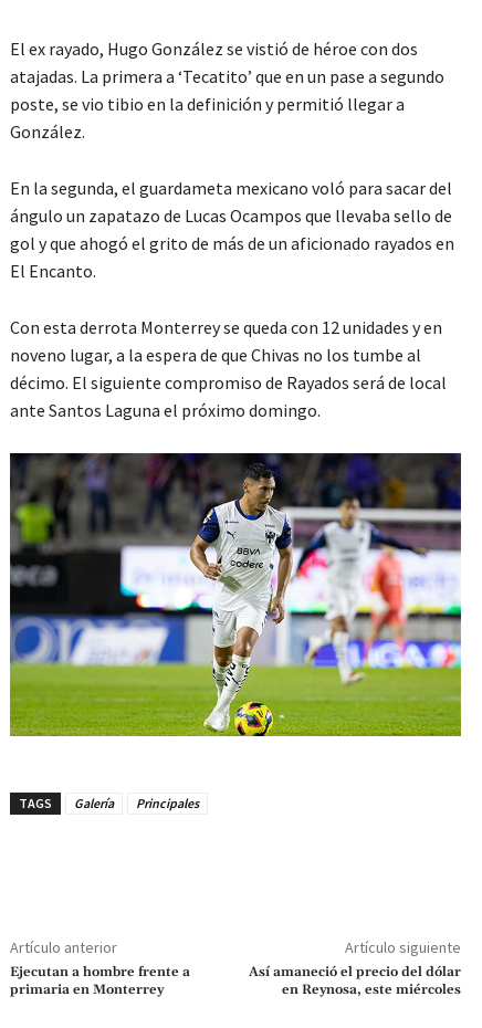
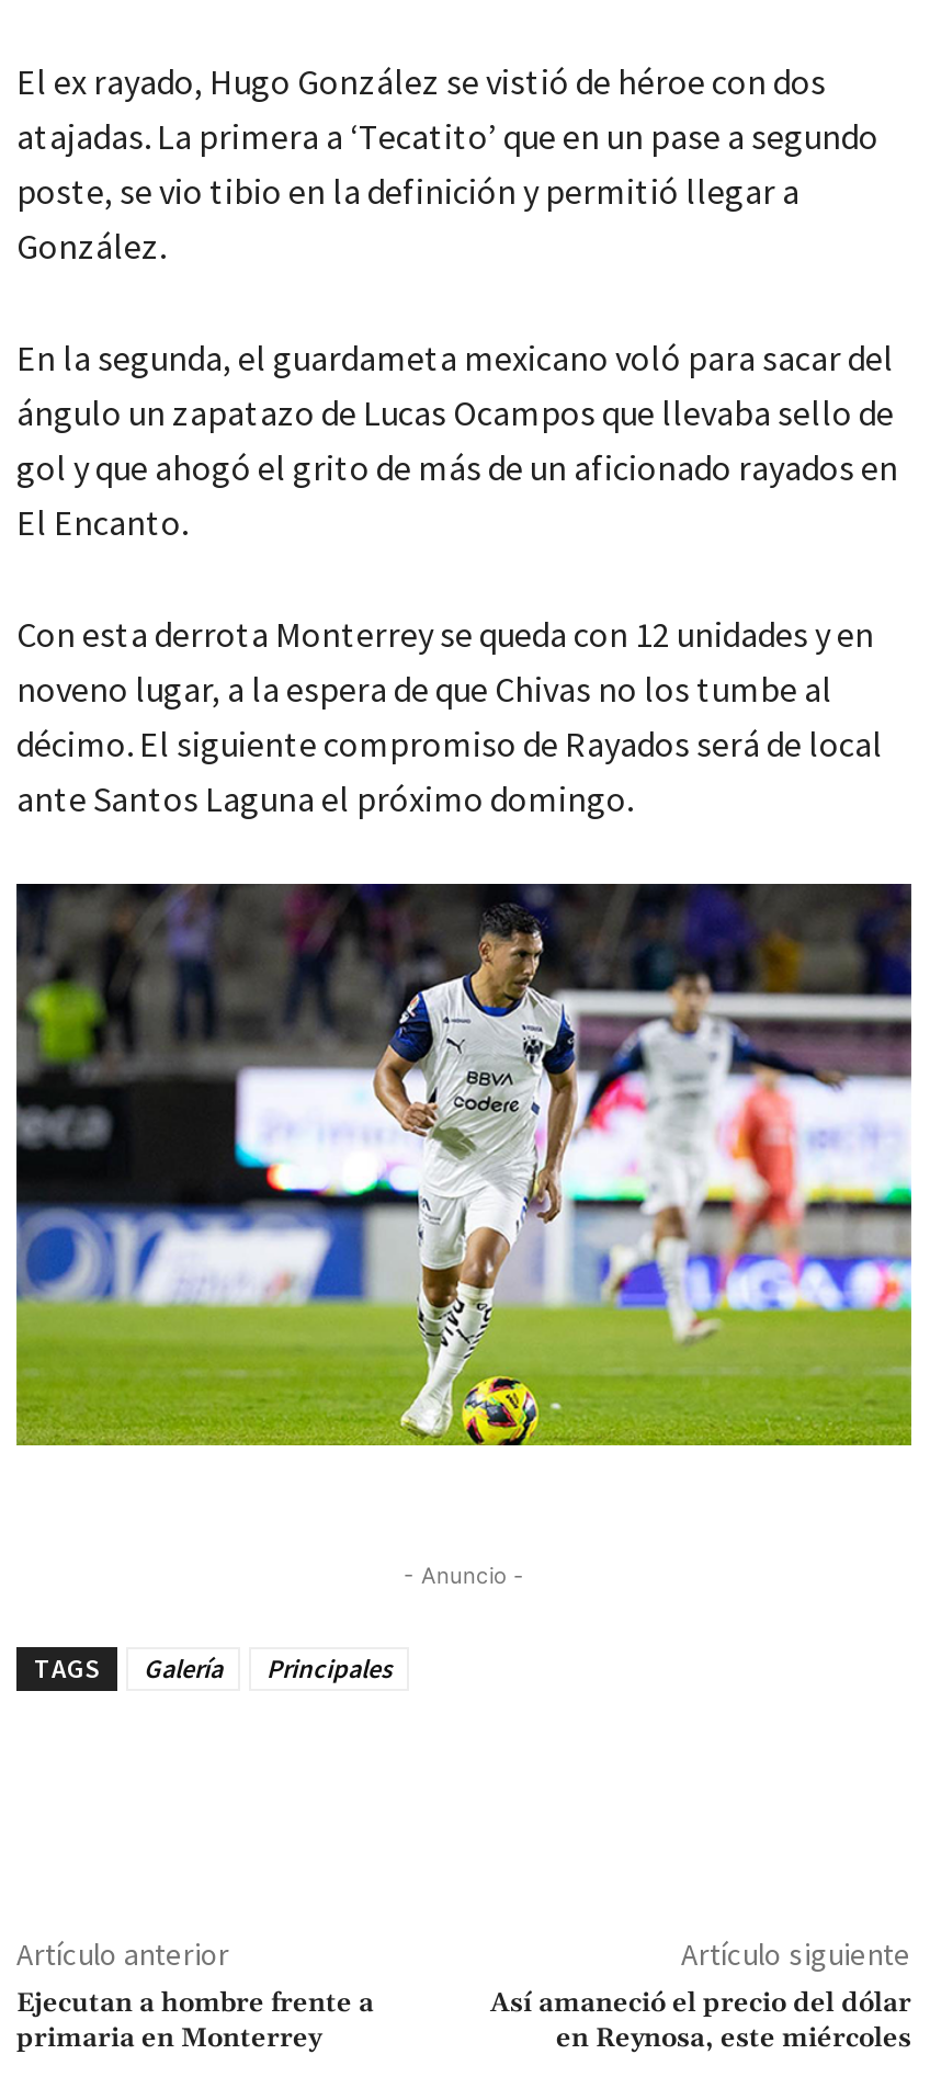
none -> [404,1562,524,1588] - Anuncio -

